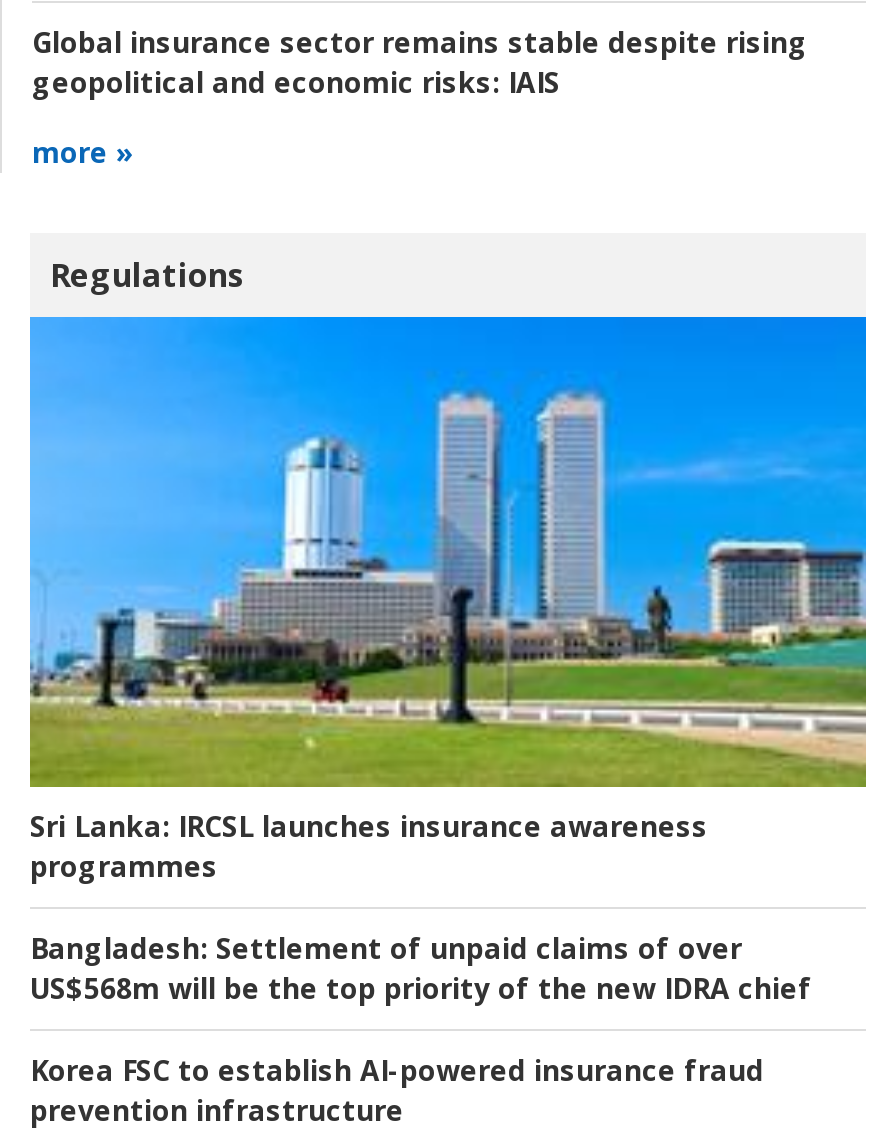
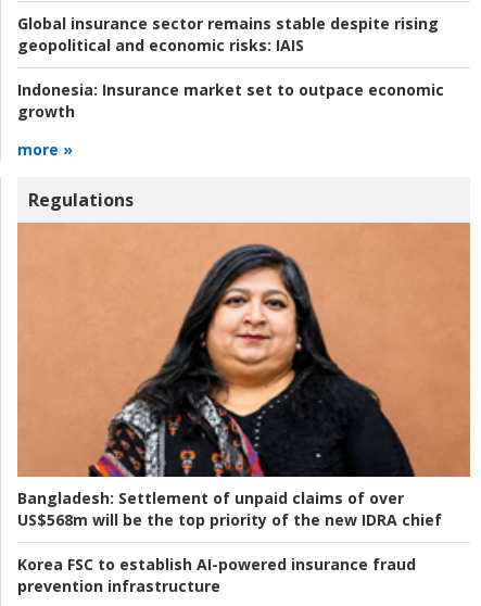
none -> [17,79,444,122] Indonesia: Insurance market set to outpace economic | growth
moved [32,134,134,172] -> [17,139,73,160]: more »
moved [50,254,244,298] -> [28,188,134,212]: Regulations
[28,314,868,790] [image] -> [16,222,471,478] [image]
[30,808,708,886] Sri Lanka: IRCSL launches insurance awareness | programmes -> none

